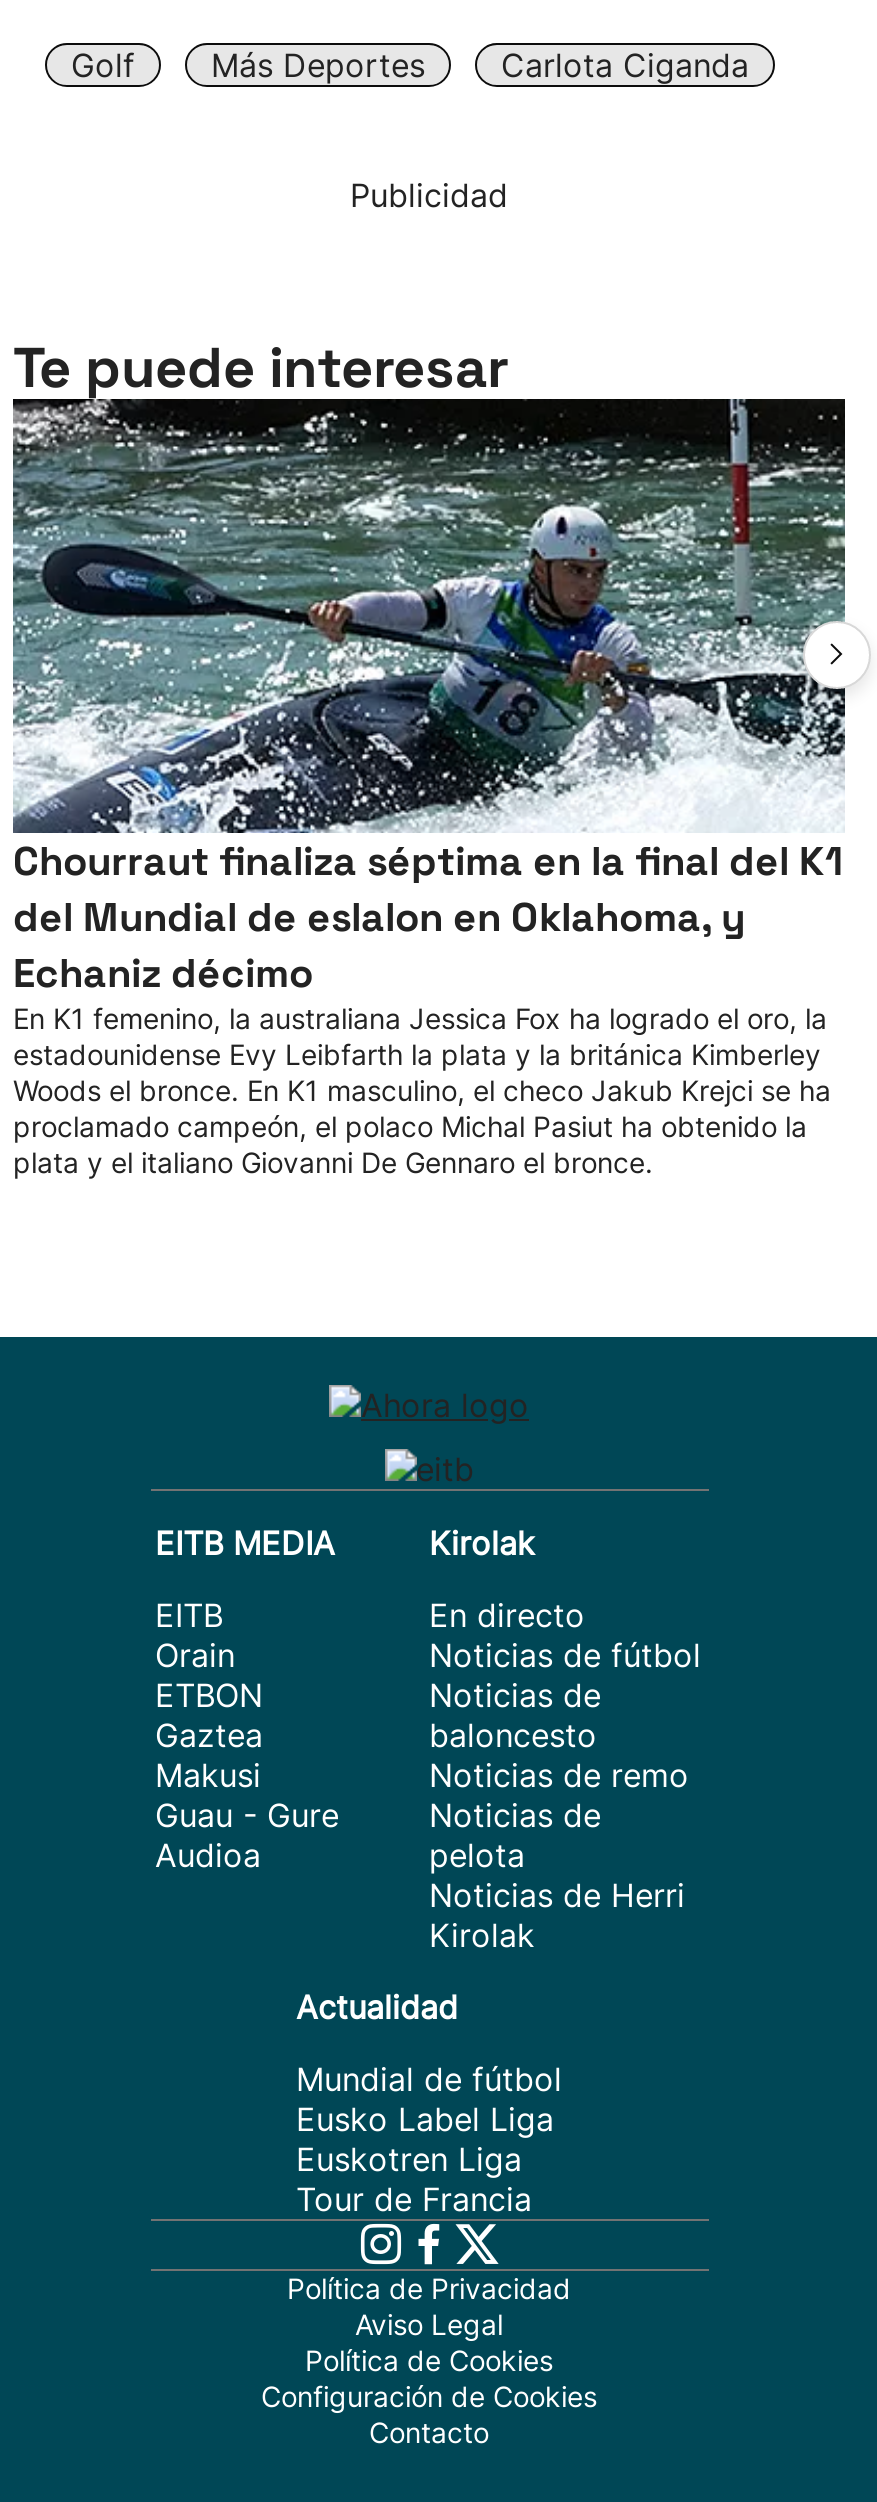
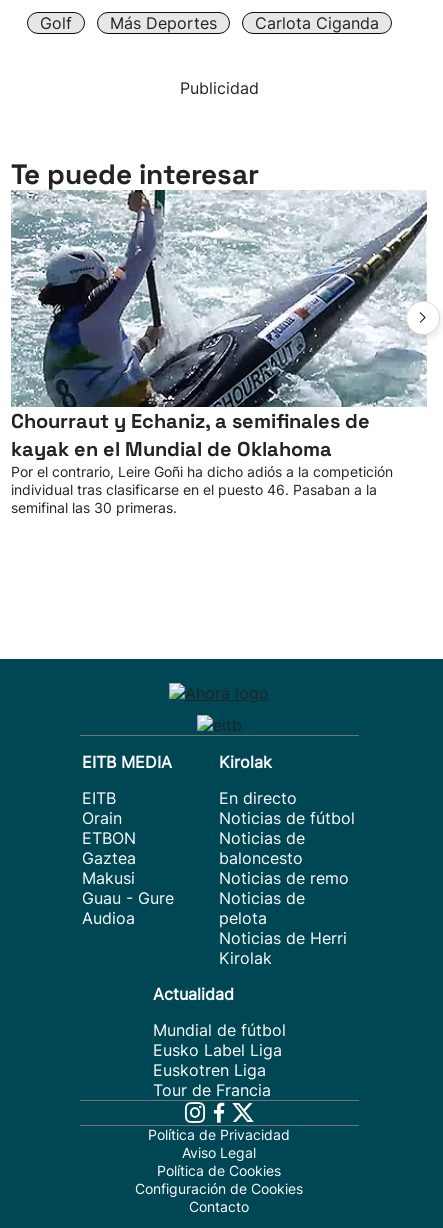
[11,397,847,1179] [image] | Chourraut finaliza séptima en la final del K1 | del Mundial de eslalon en Oklahoma, y | Echaniz décimo | En K1 femenino, la australiana Jessica Fox ha logrado el oro, la | estadounidense Evy Leibfarth la plata y la británica Kimberley | Woods el bronce. En K1 masculino, el checo Jakub Krejci se ha | proclamado campeón, el polaco Michal Pasiut ha obtenido la | plata y el italiano Giovanni De Gennaro el bronce. -> [11,190,428,516] [image] | Chourraut y Echaniz, a semifinales de | kayak en el Mundial de Oklahoma | Por el contrario, Leire Goñi ha dicho adiós a la competición | individual tras clasificarse en el puesto 46. Pasaban a la | semifinal las 30 primeras.

